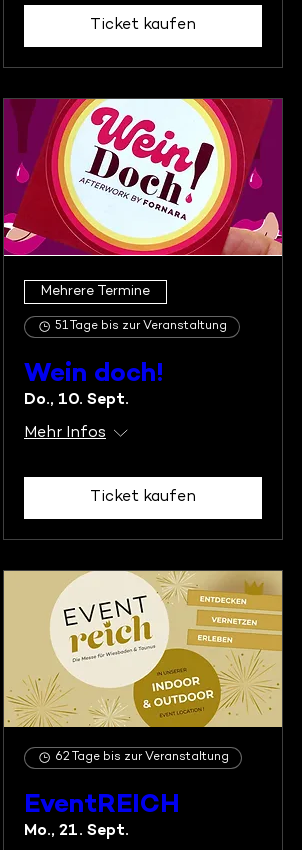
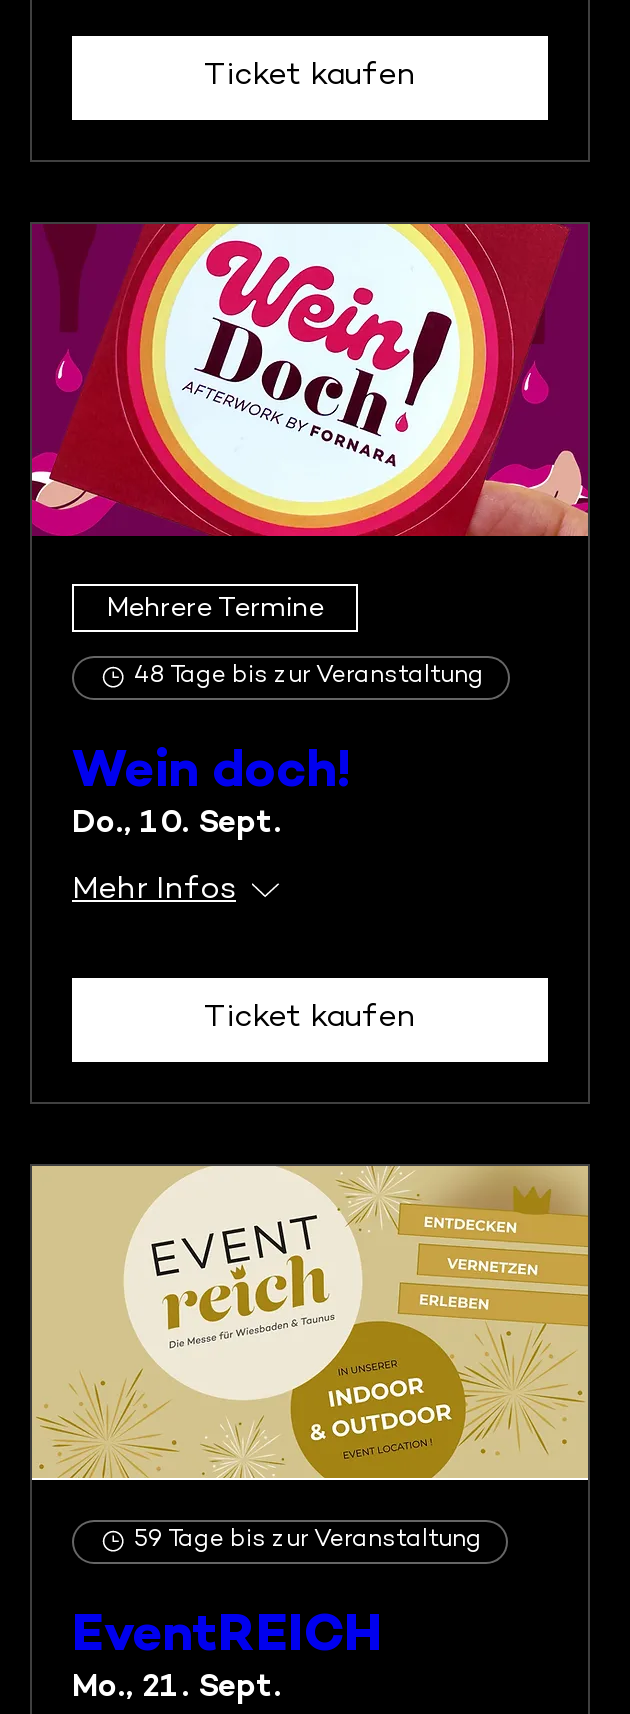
[55,320,227,333] 51 Tage bis zur Veranstaltung -> [134,665,484,691] 48 Tage bis zur Veranstaltung
[55,751,229,764] 62 Tage bis zur Veranstaltung -> [134,1527,482,1553] 59 Tage bis zur Veranstaltung

